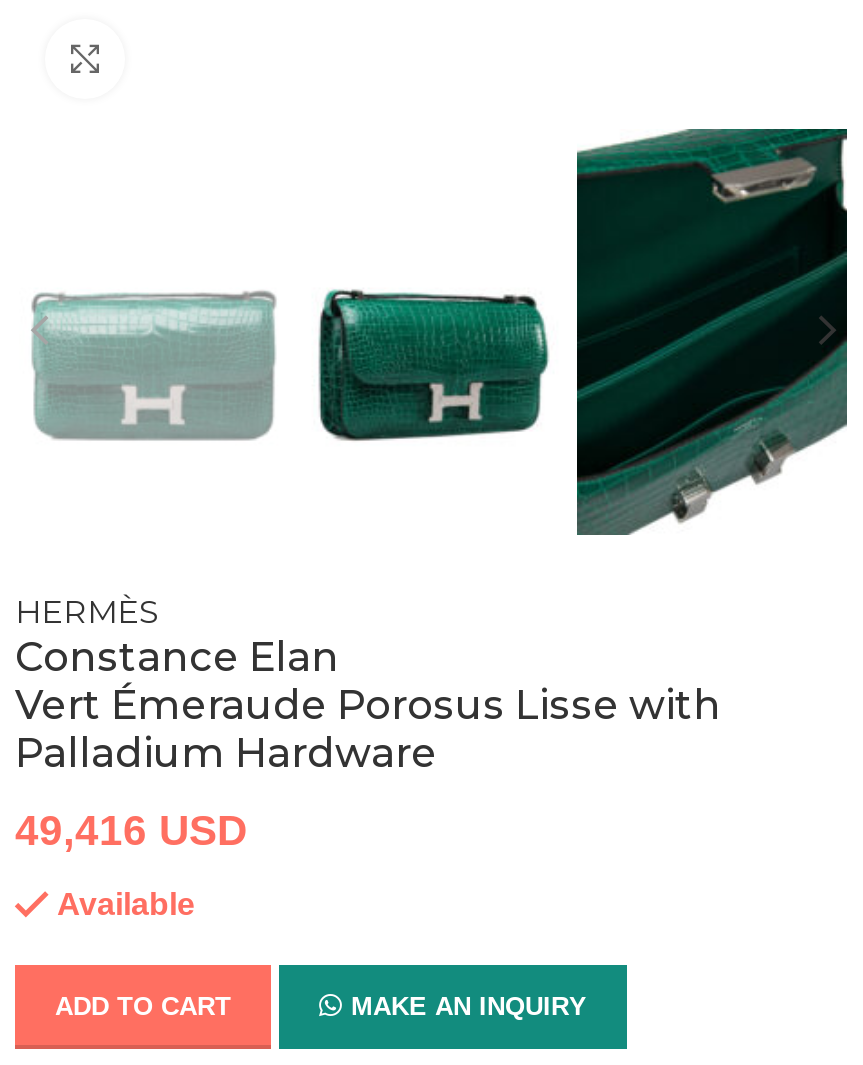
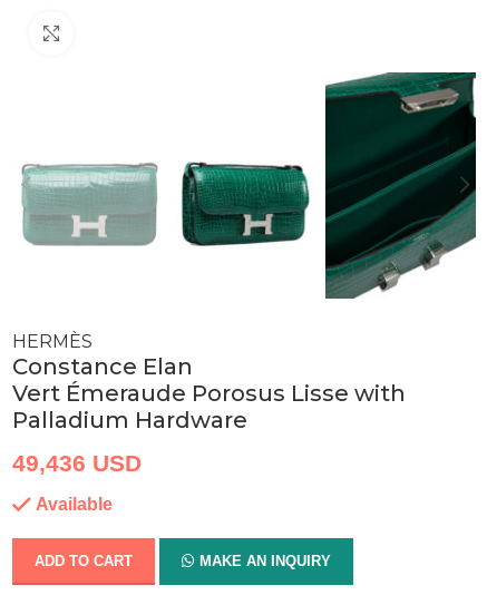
[15,807,247,853] 49,416 USD -> [12,450,142,476] 49,436 USD

